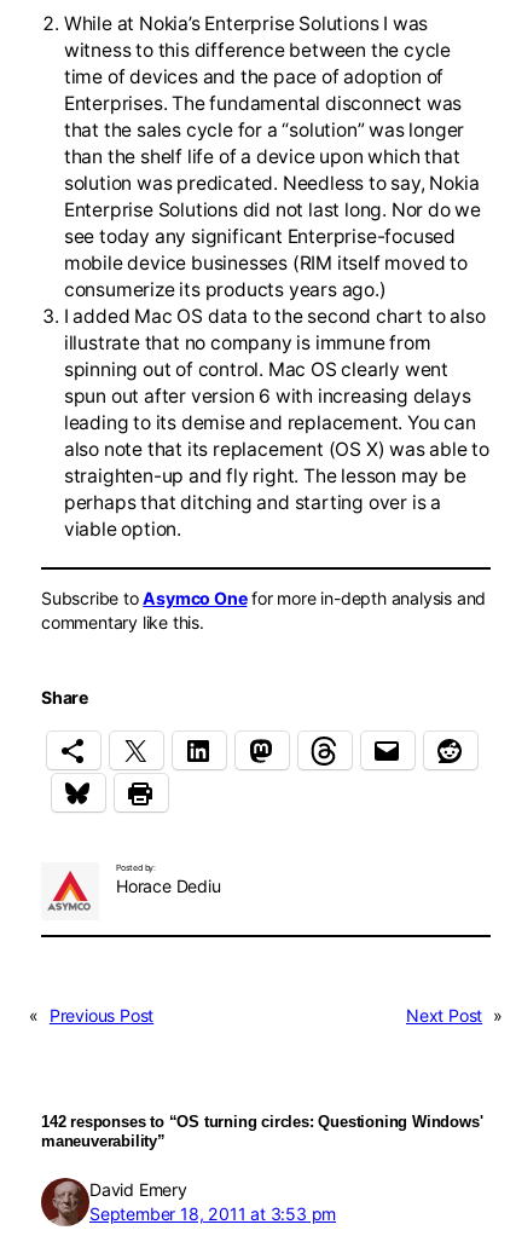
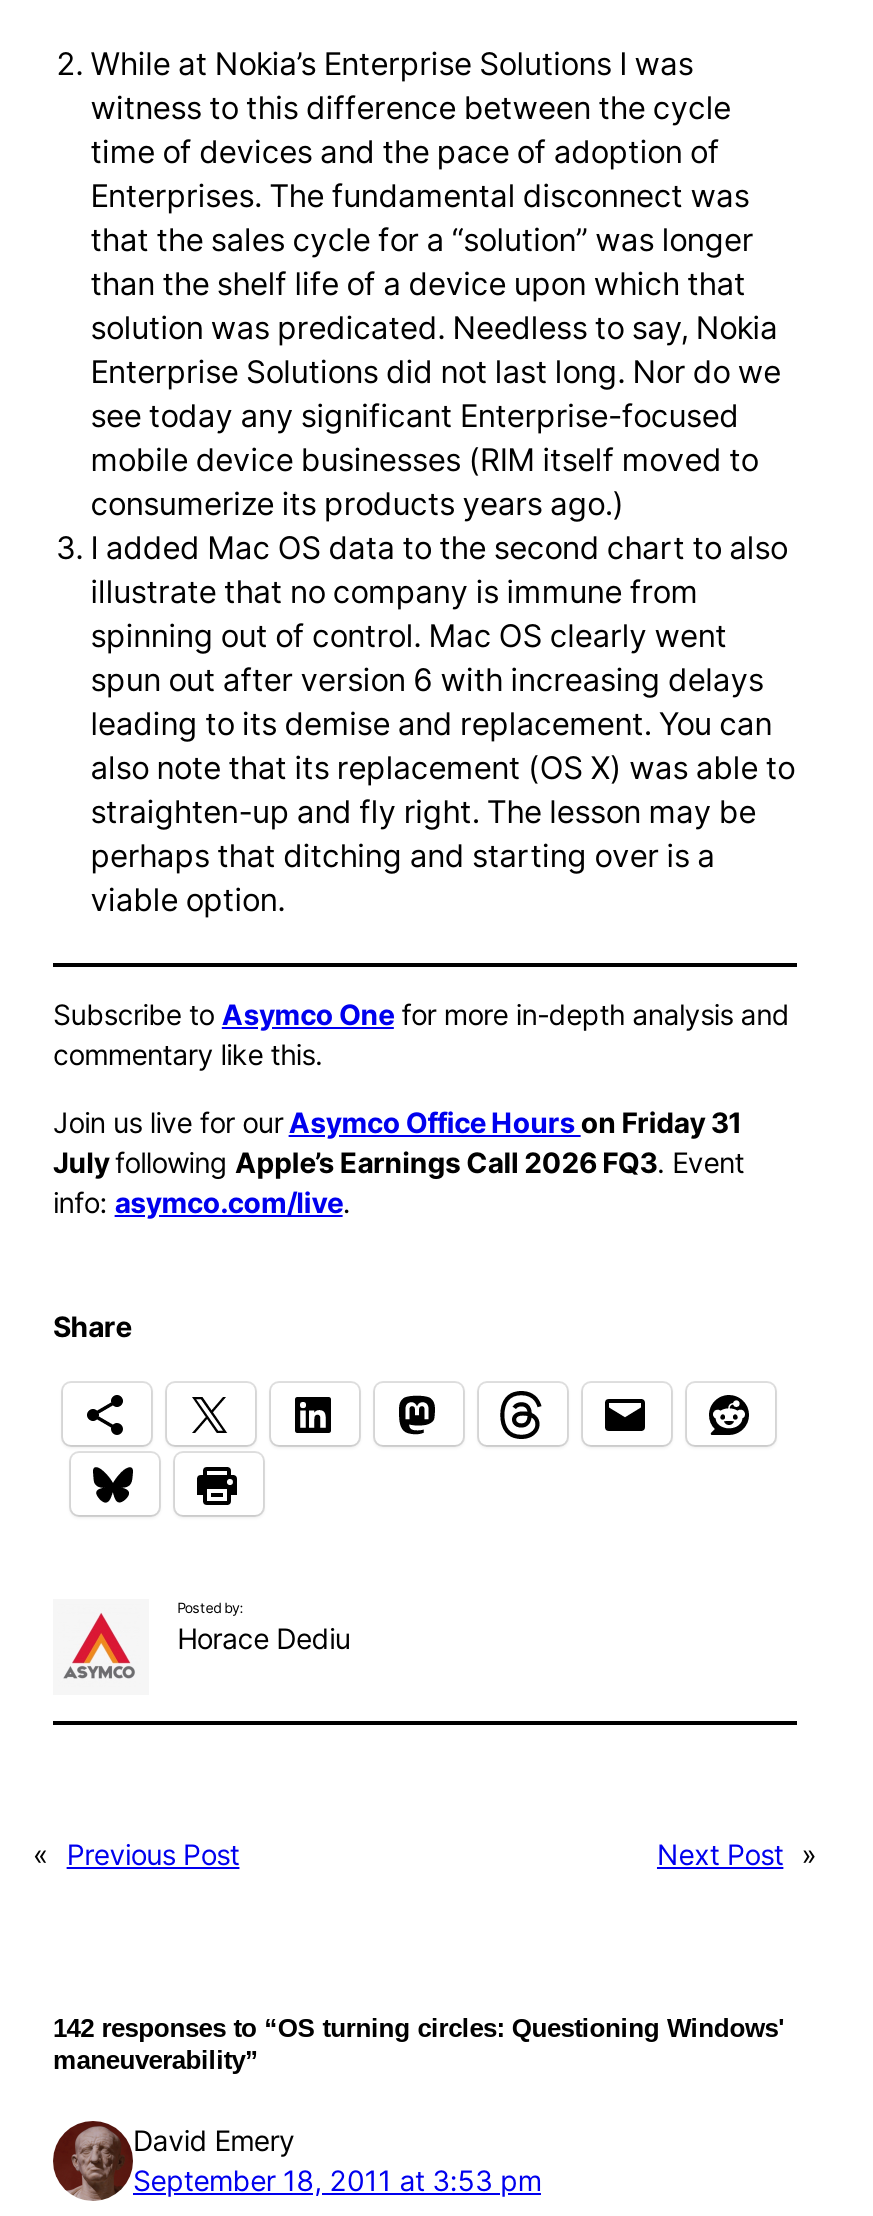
none -> [53,1105,744,1219] Join us live for our Asymco Office Hours on Friday 31 | July following Apple’s Earnings Call 2026 FQ3. Event | info: asymco.com/live.

